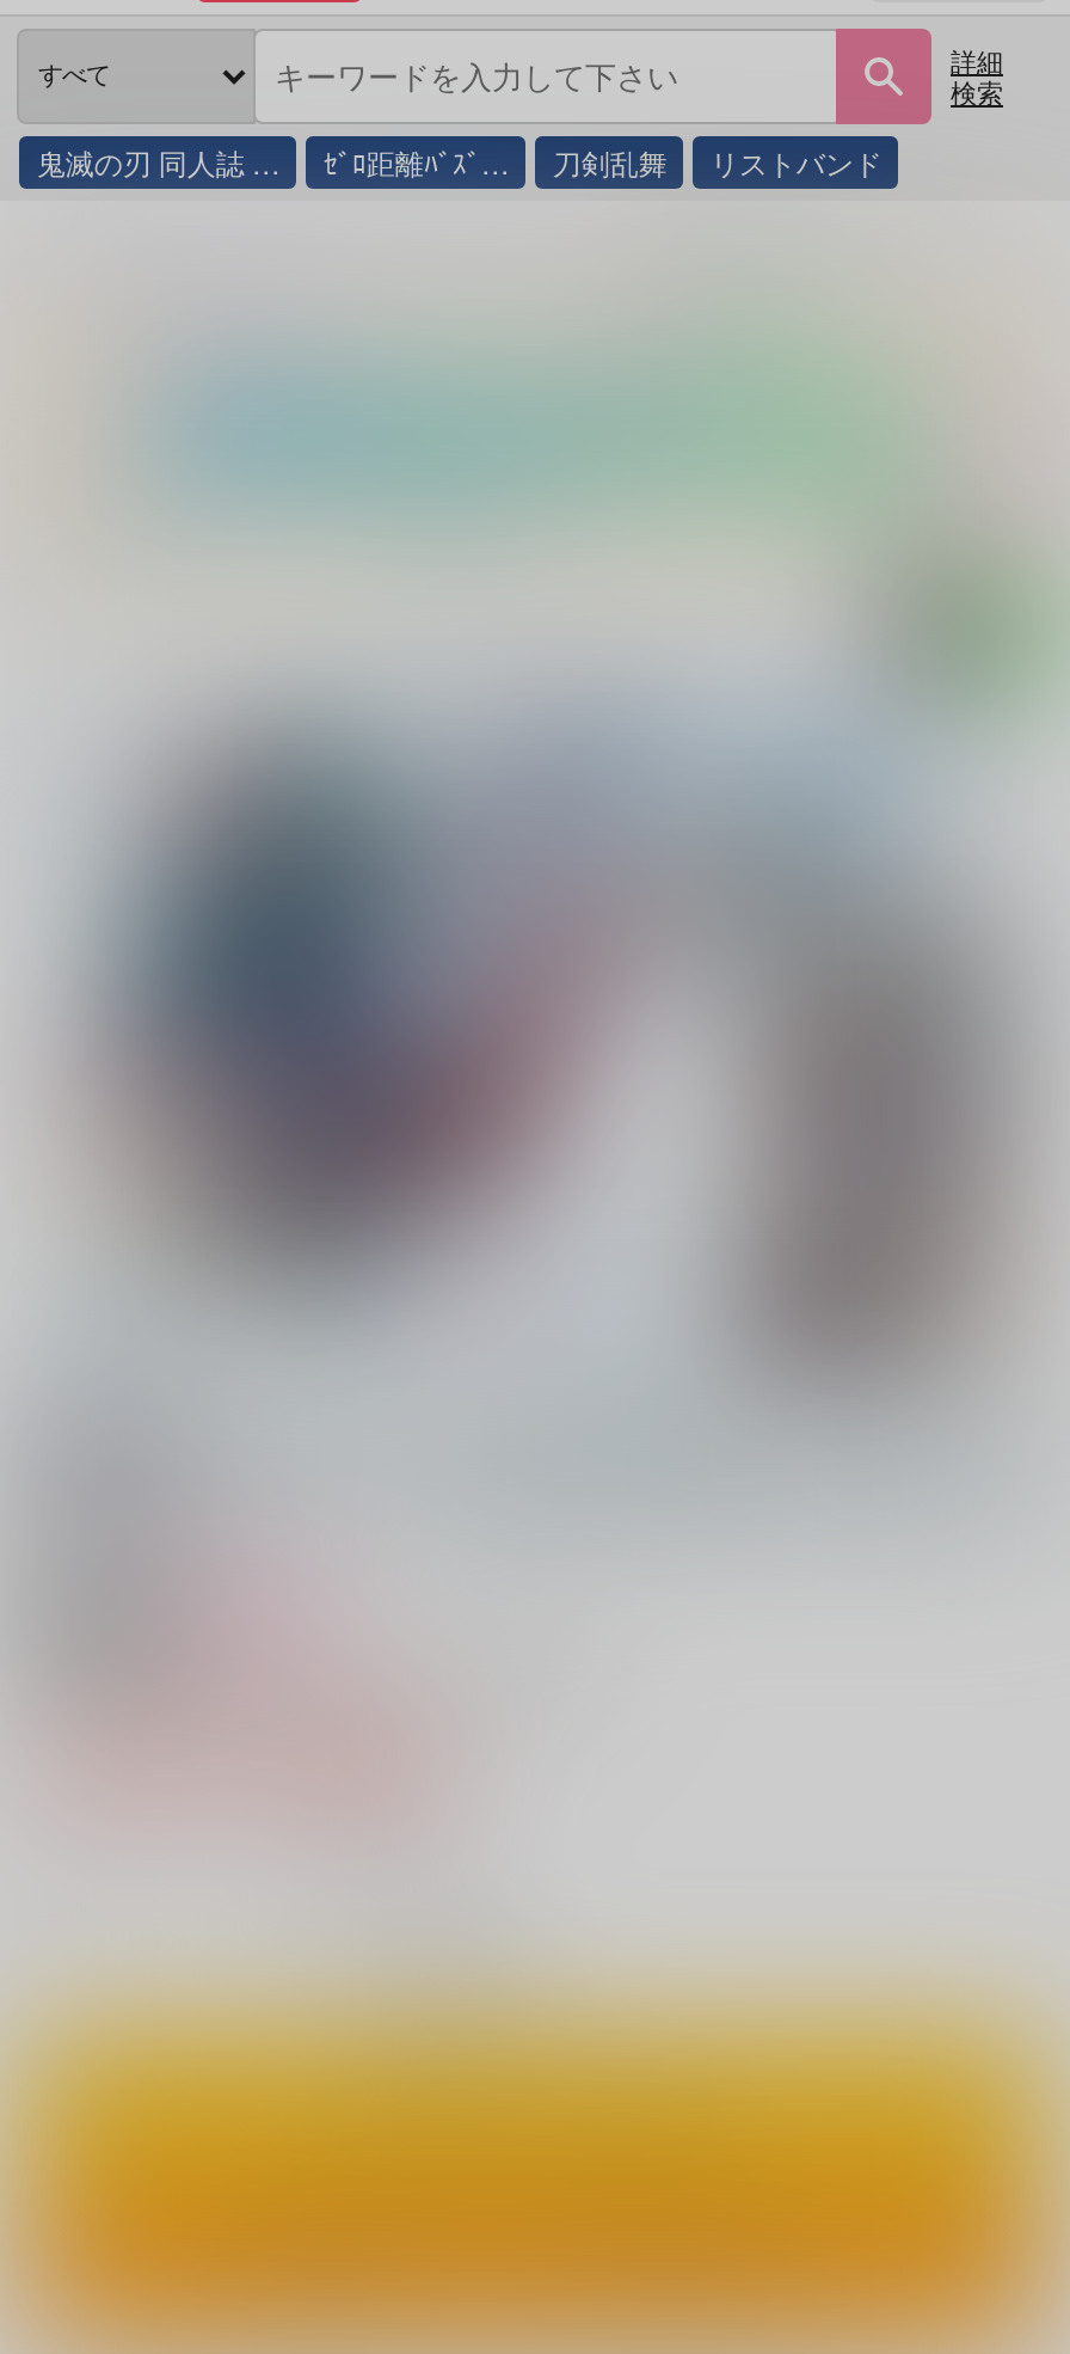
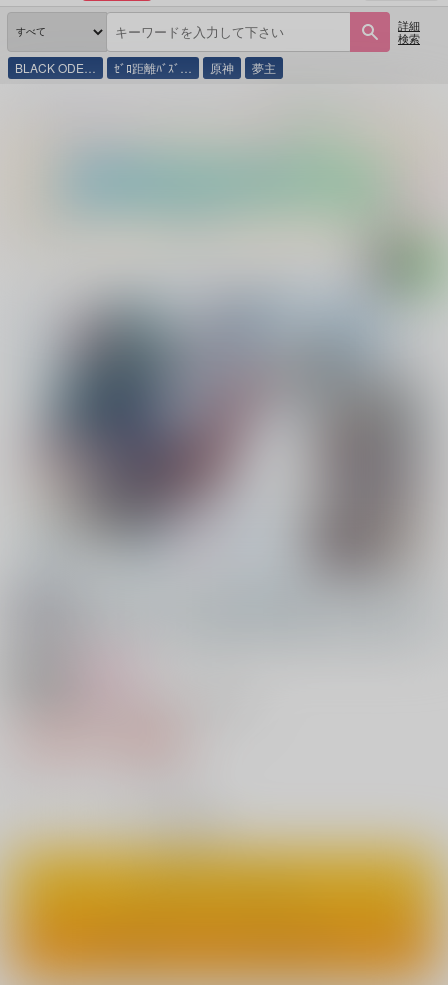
[37,141,280,182] 鬼滅の刃 同人誌 … -> [15,59,96,76] BLACK ODE…
[553,141,882,182] 刀剣乱舞 | リストバンド -> [210,59,276,76] 原神 | 夢主

